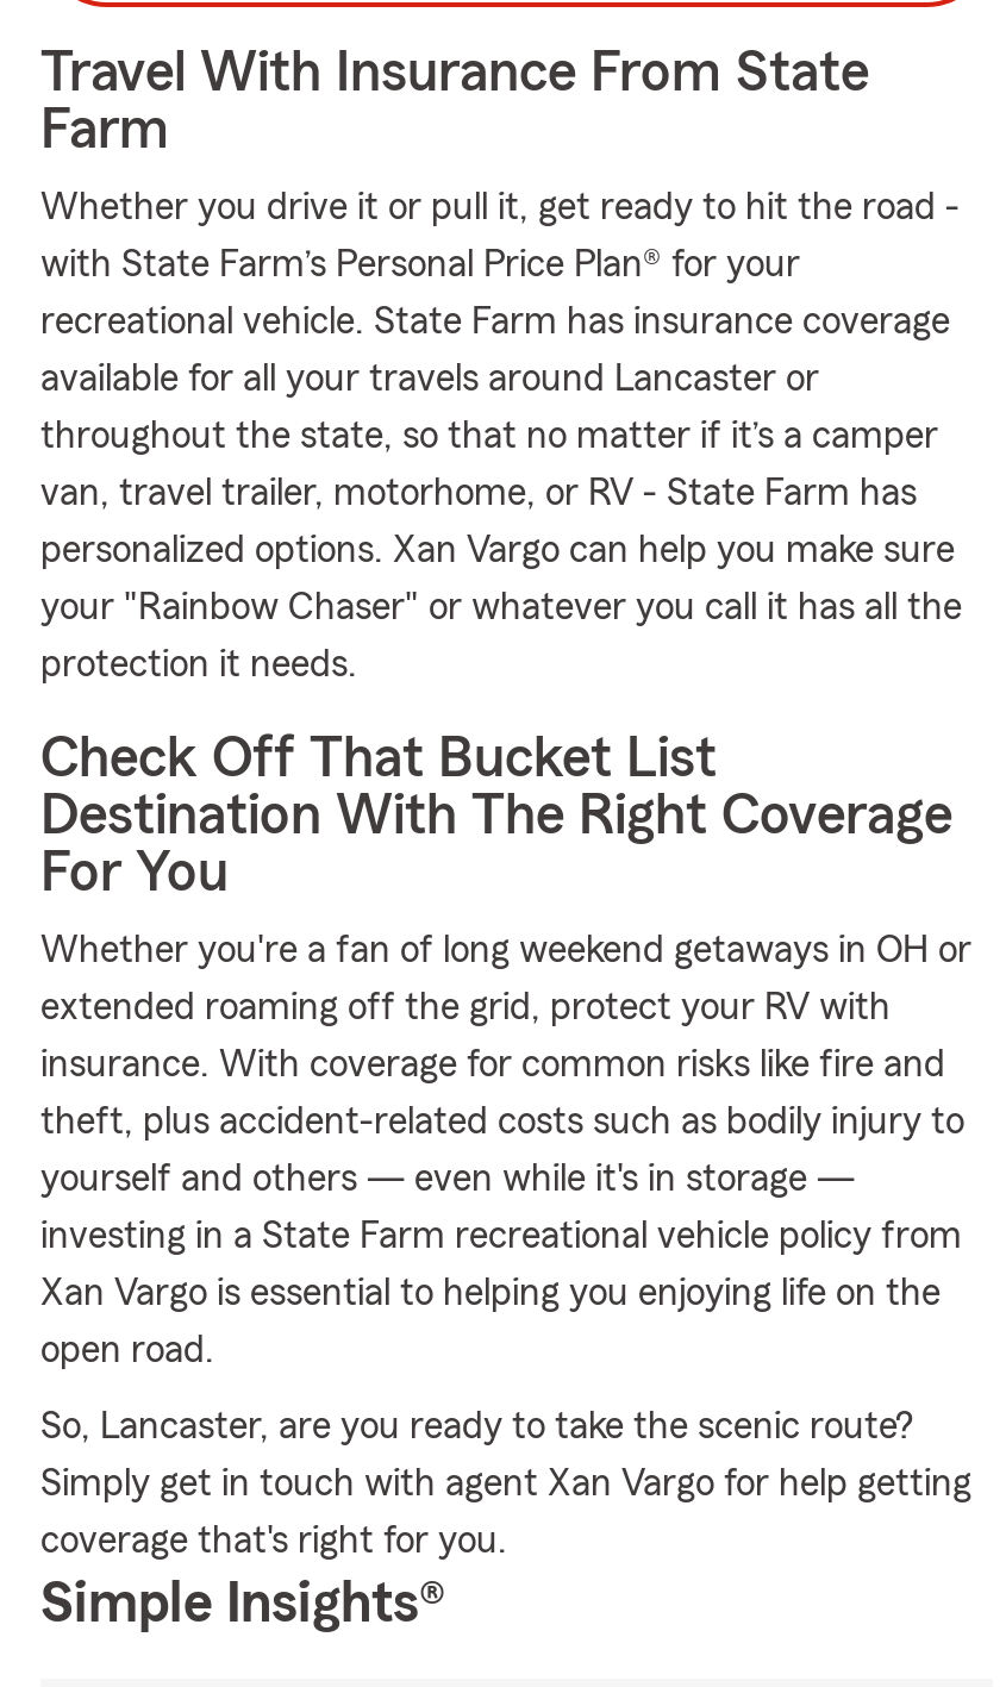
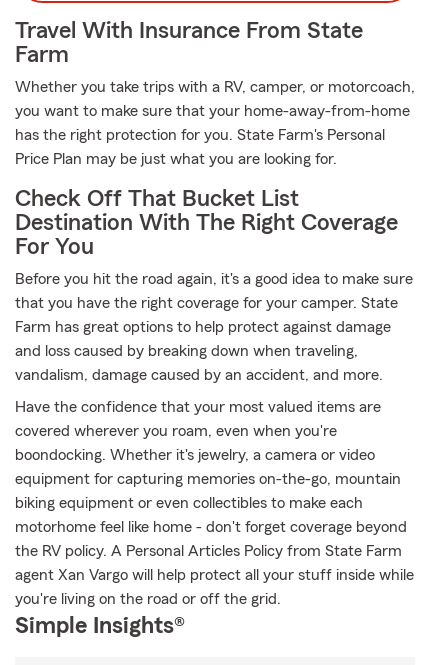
[40,188,962,683] Whether you drive it or pull it, get ready to hit the road - | with State Farm’s Personal Price Plan® for your | recreational vehicle. State Farm has insurance coverage | available for all your travels around Lancaster or | throughout the state, so that no matter if it’s a camper | van, travel trailer, motorhome, or RV - State Farm has | personalized options. Xan Vargo can help you make sure | your "Rainbow Chaser" or whatever you call it has all the | protection it needs. -> [15,79,415,167] Whether you take trips with a RV, camper, or motorcoach, | you want to make sure that your home-away-from-home | has the right protection for you. State Farm's Personal | Price Plan may be just what you are looking for.
moved [40,731,952,902] -> [15,187,398,259]: Check Off That Bucket List | Destination With The Right Coverage | For You
[40,931,971,1560] Whether you're a fan of long weekend getaways in OH or | extended roaming off the grid, protect your RV with | insurance. With coverage for common risks like fire and | theft, plus accident-related costs such as bodily injury to | yourself and others — even while it's in storage — | investing in a State Farm recreational vehicle policy from | Xan Vargo is essential to helping you enjoying life on the | open road. | So, Lancaster, are you ready to take the scenic route? | Simply get in touch with agent Xan Vargo for help getting | coverage that's right for you. -> [15,271,414,607] Before you hit the road again, it's a good idea to make sure | that you have the right coverage for your camper. State | Farm has great options to help protect against damage | and loss caused by breaking down when traveling, | vandalism, damage caused by an accident, and more. | Have the confidence that your most valued items are | covered wherever you roam, even when you're | boondocking. Whether it's jewelry, a camera or video | equipment for capturing memories on-the-go, mountain | biking equipment or even collectibles to make each | motorhome feel like home - don't forget coverage beyond | the RV policy. A Personal Articles Policy from State Farm | agent Xan Vargo will help protect all your stuff inside while | you're living on the road or off the grid.

